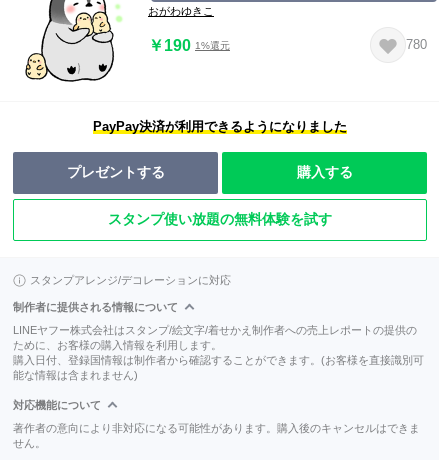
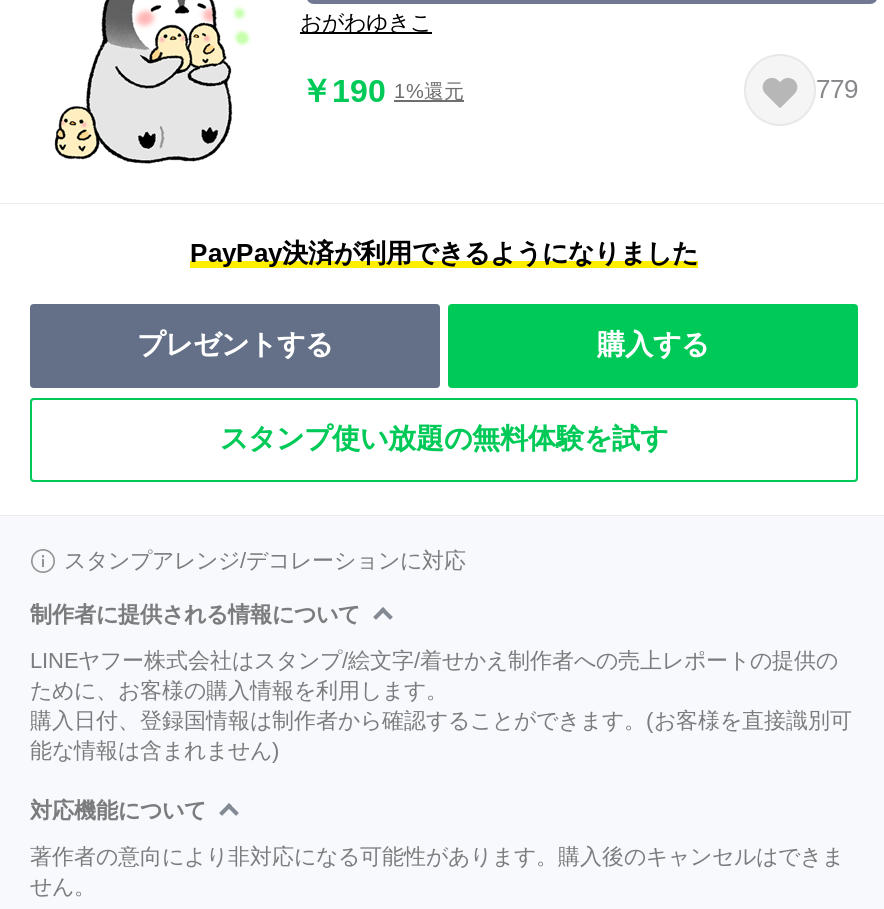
[406,37,427,52] 780 -> [816,74,858,104] 779

